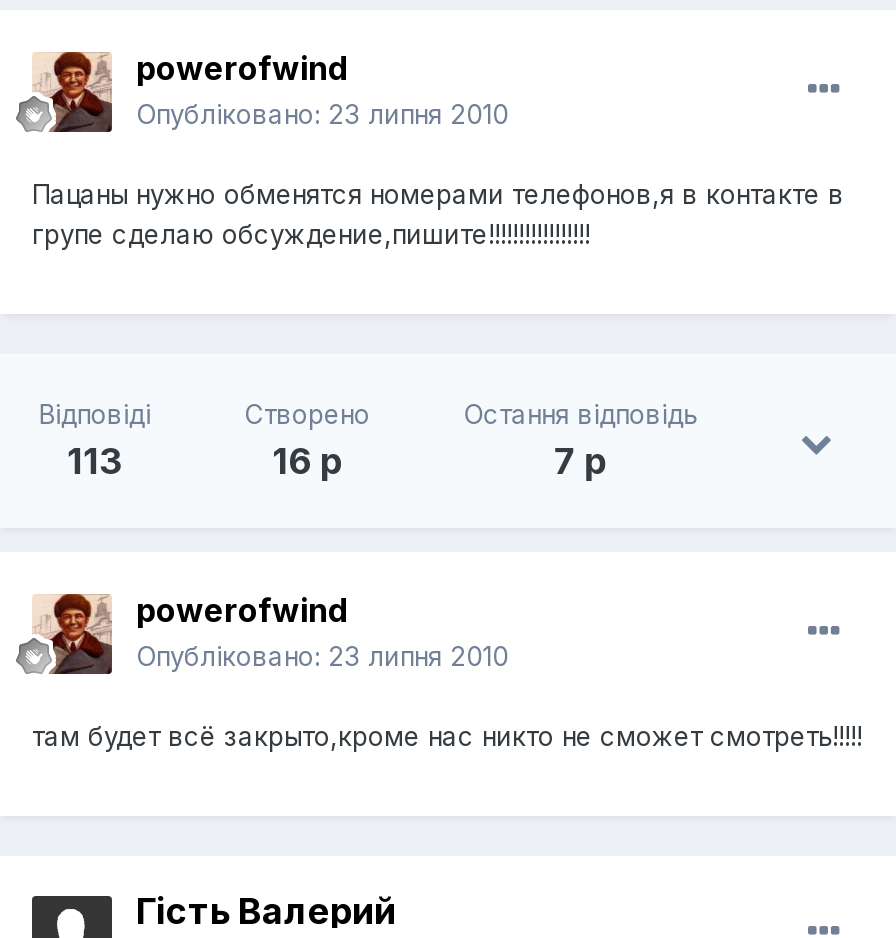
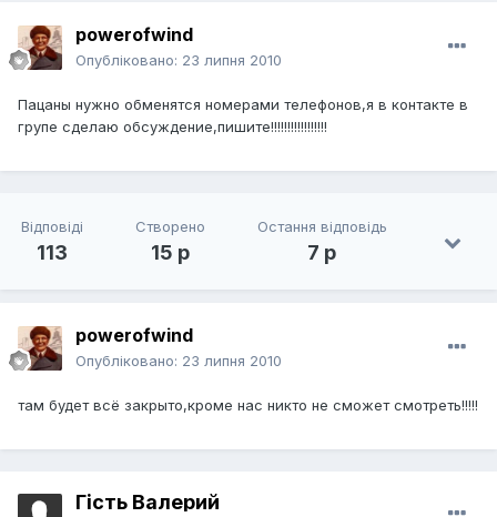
[272,441,342,483] 16 р -> [151,241,190,264] 15 р

